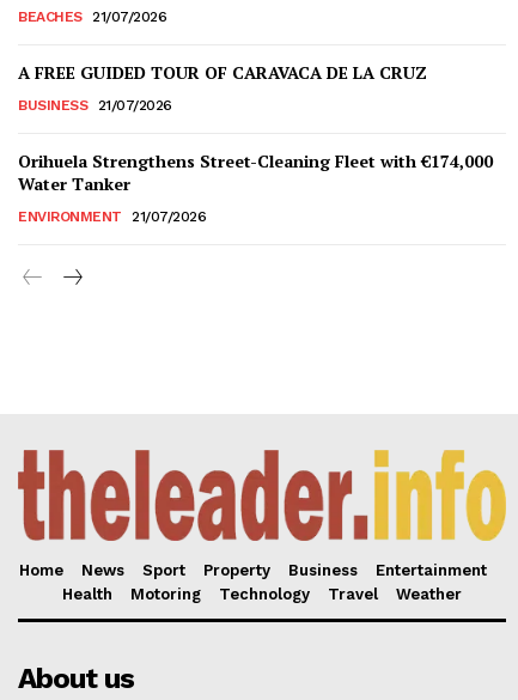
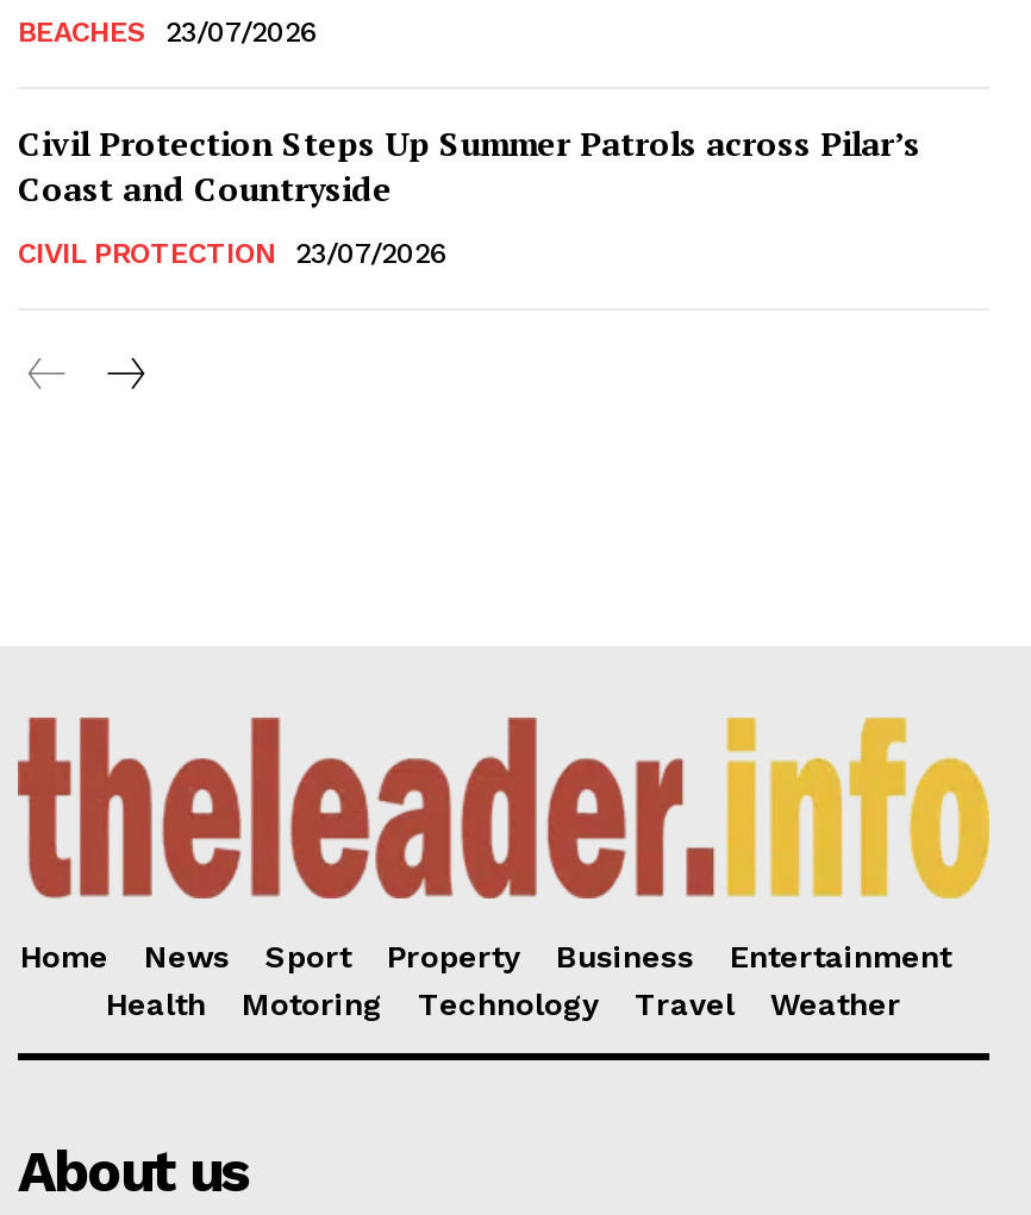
[18,9,493,225] 21/07/2026 | A FREE GUIDED TOUR OF CARAVACA DE LA CRUZ | BUSINESS | 21/07/2026 | Orihuela Strengthens Street-Cleaning Fleet with €174,000 | Water Tanker | ENVIRONMENT | 21/07/2026 -> [18,16,920,271] 23/07/2026 | Civil Protection Steps Up Summer Patrols across Pilar’s | Coast and Countryside | CIVIL PROTECTION | 23/07/2026

